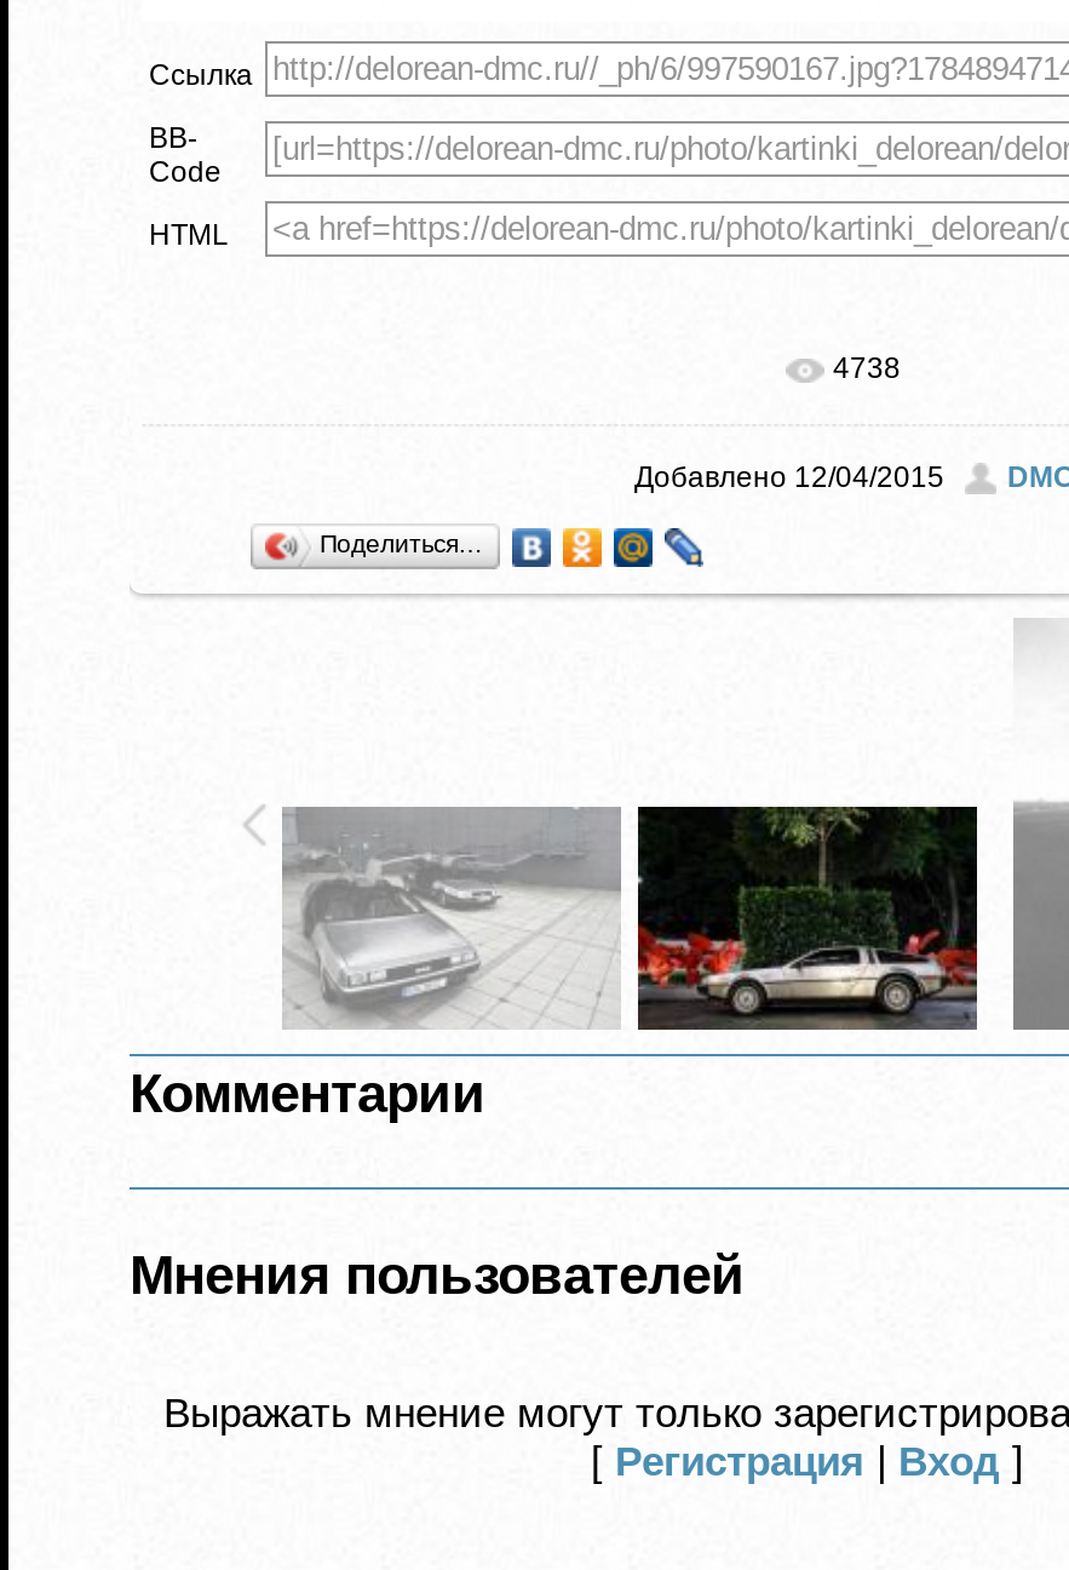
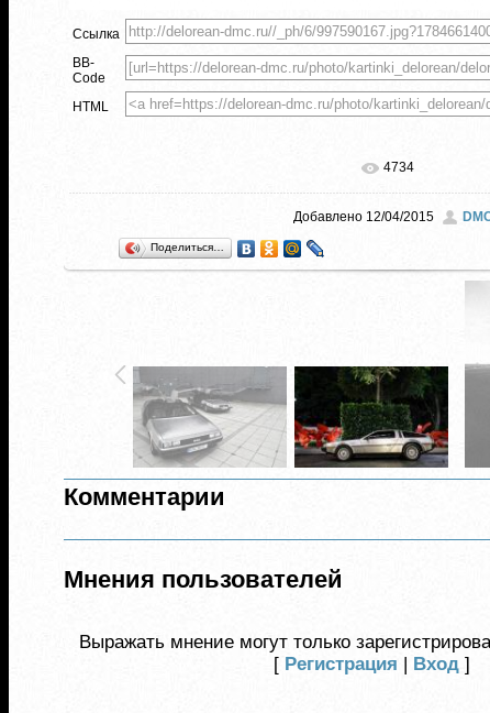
[833,352,901,386] 4738 -> [383,160,414,175] 4734

